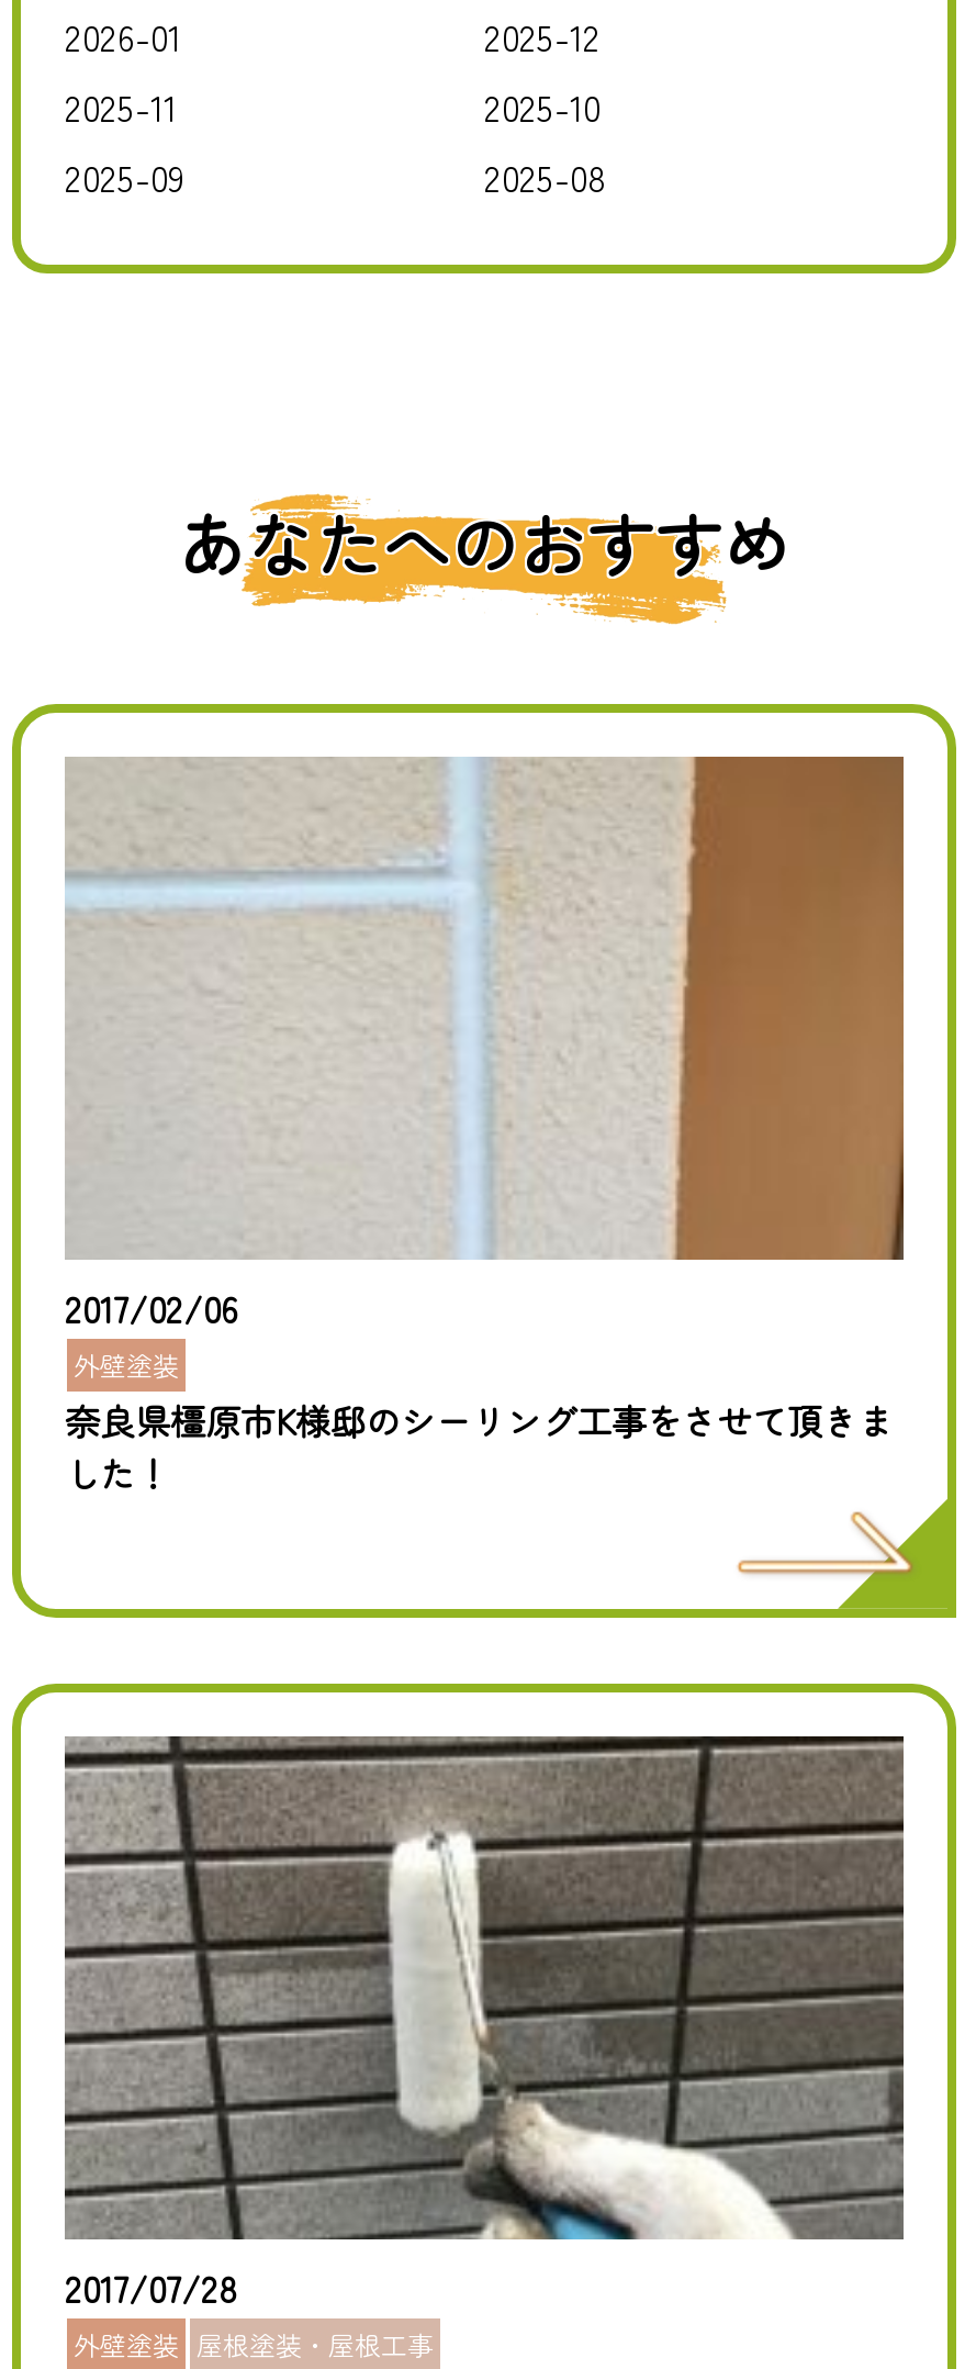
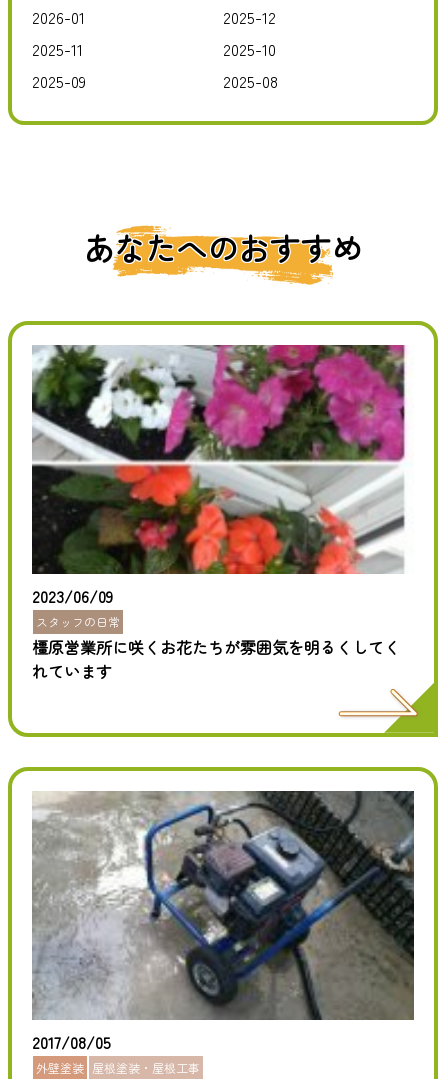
[65,755,906,1499] [image] | 2017/02/06 | 外壁塗装 | 奈良県橿原市K様邸のシーリング工事をさせて頂きま | した！ -> [31,344,414,683] [image] | 2023/06/09 | スタッフの日常 | 橿原営業所に咲くお花たちが雰囲気を明るくしてく | れています
[63,1734,906,2314] [image] | 2017/07/28 -> [32,791,414,1054] [image] | 2017/08/05

